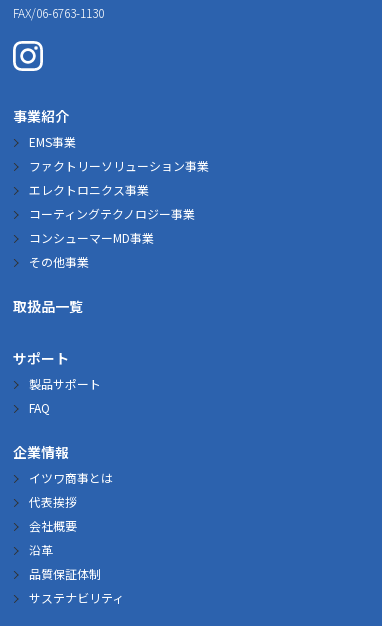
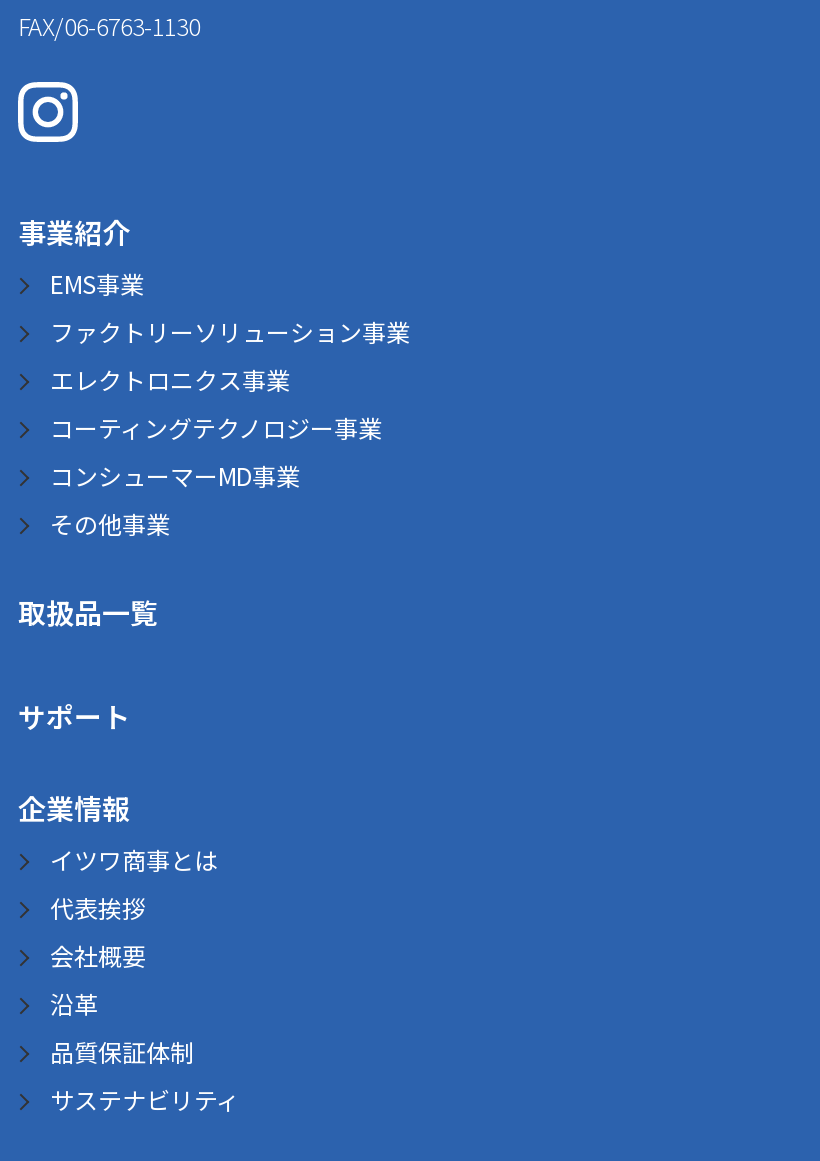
[29,375,101,416] 製品サポート | FAQ -> none

